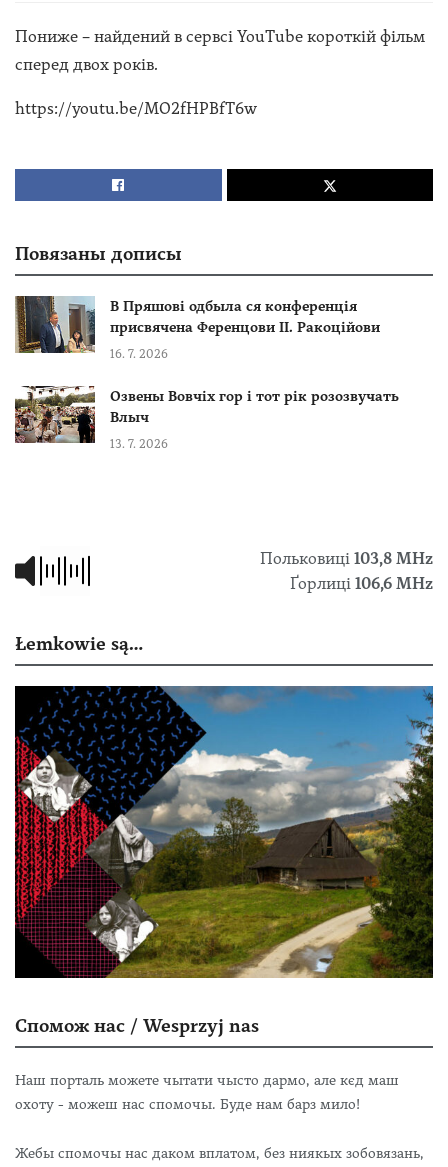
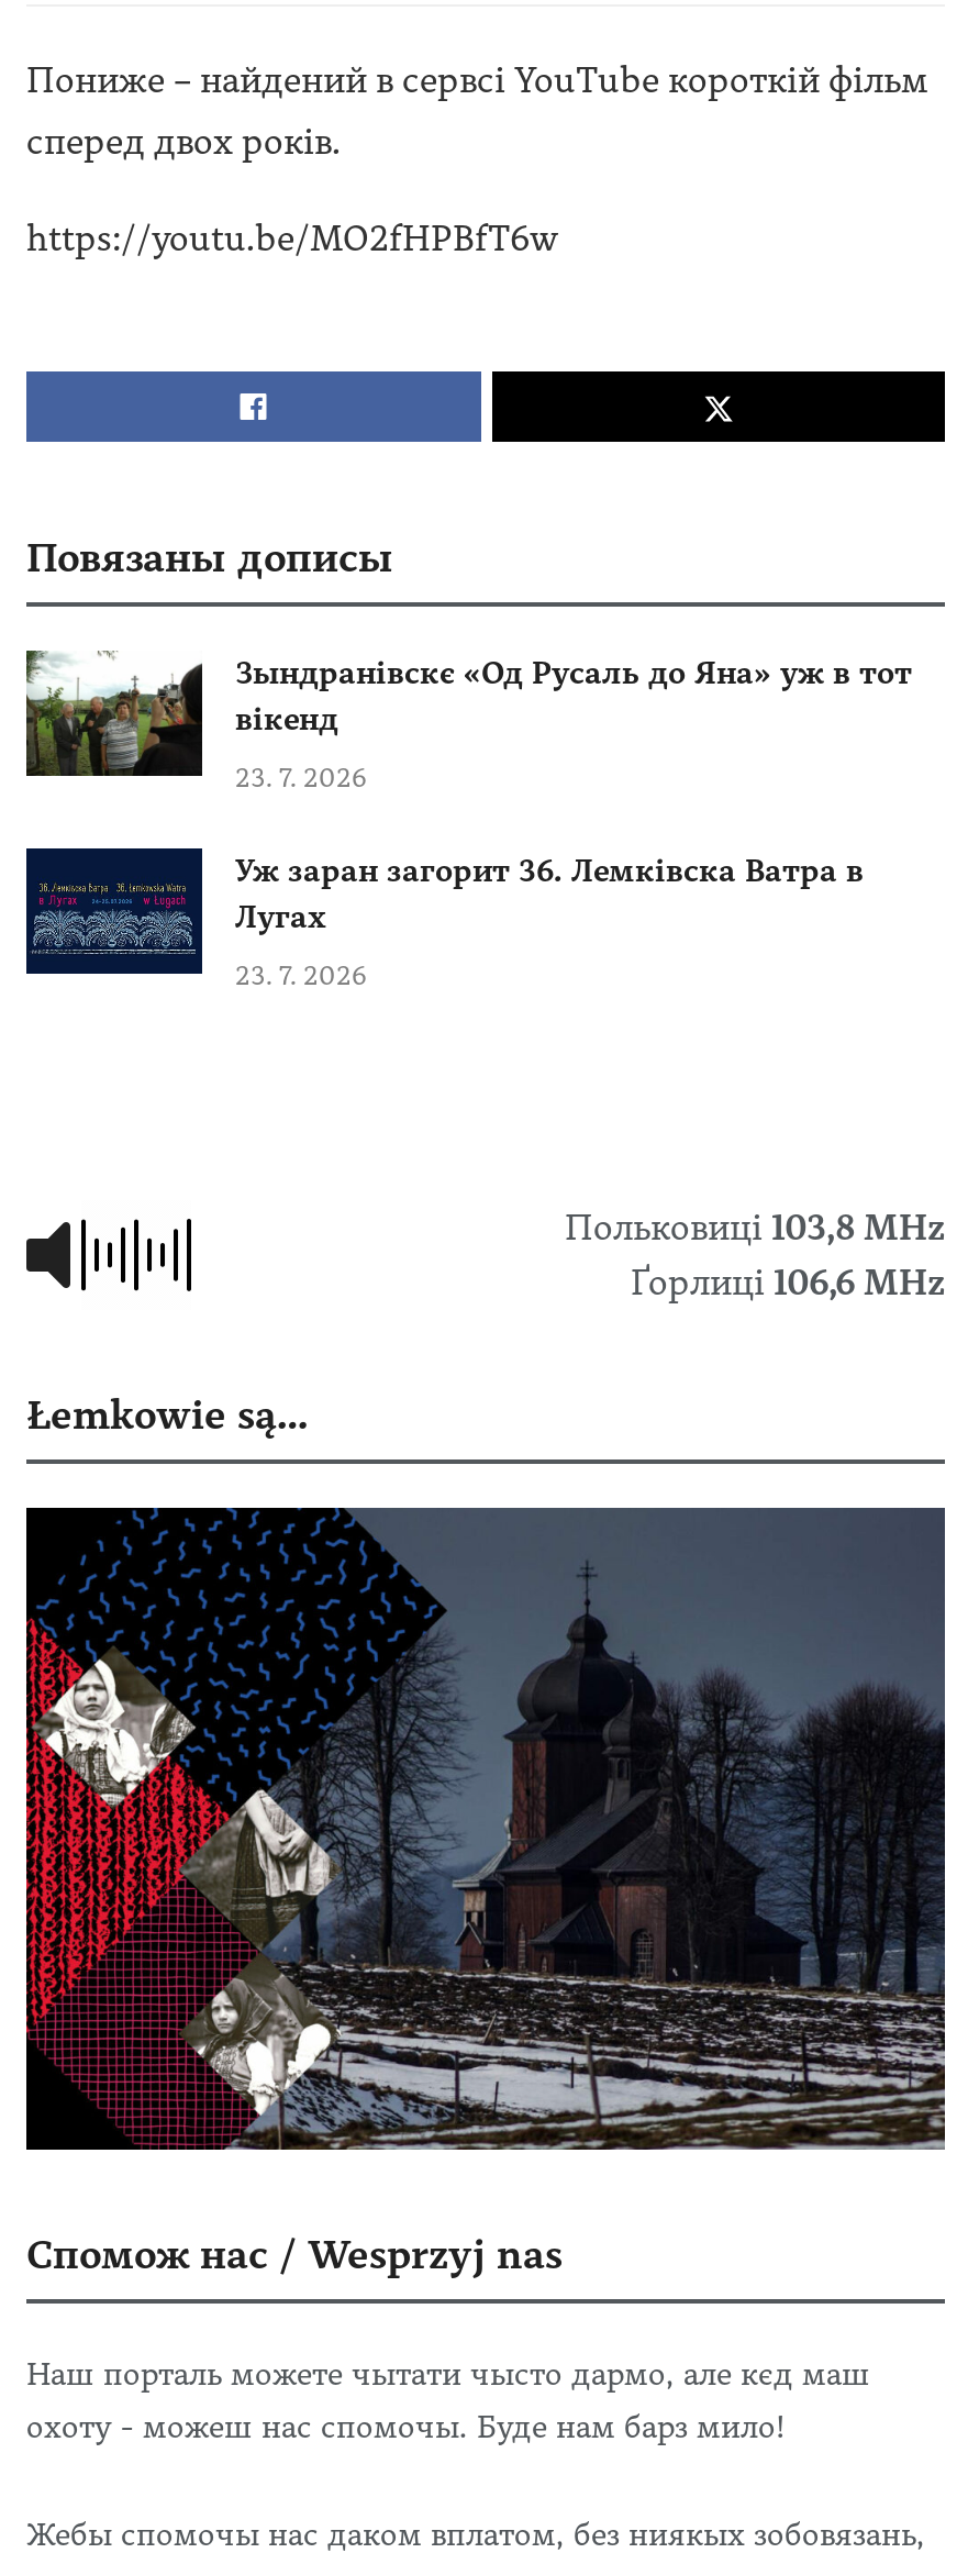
[15,295,380,354] [image] | В Пряшові одбыла ся конференція | присвячена Ференцови ІІ. Ракоційови -> [26,651,912,778] [image] | Зындранівскє «Од Русаль до Яна» уж в тот | вікенд
[110,347,168,361] 16. 7. 2026 -> [235,762,367,793] 23. 7. 2026
[14,385,399,444] [image] | Озвены Вовчіх гор і тот рік розозвучать | Влыч -> [24,846,864,976] [image] | Уж заран загорит 36. Лемківска Ватра в | Лугах
[110,437,168,451] 13. 7. 2026 -> [235,960,367,991] 23. 7. 2026
[107,686,434,979] [image] -> [226,1508,947,2152] [image]

